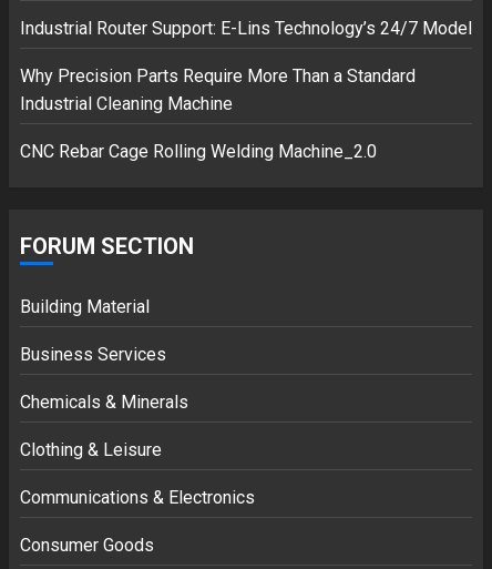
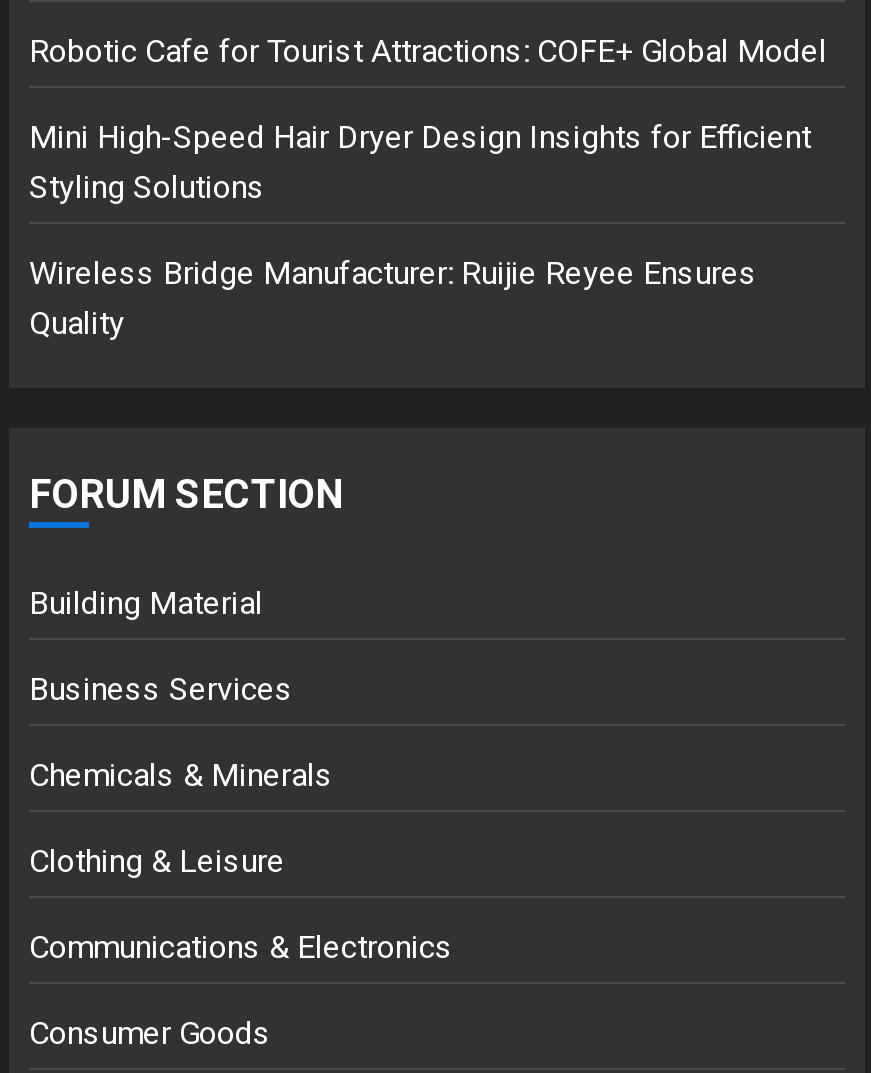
[20,18,472,39] Industrial Router Support: E-Lins Technology’s 24/7 Model -> [29,32,827,70] Robotic Cafe for Tourist Attractions: COFE+ Global Model
[20,65,416,114] Why Precision Parts Require More Than a Standard | Industrial Cleaning Machine -> [29,118,811,206] Mini High-Speed Hair Dryer Design Insights for Efficient | Styling Solutions
[20,141,377,162] CNC Rebar Cage Rolling Welding Machine_2.0 -> [29,254,757,342] Wireless Bridge Manufacturer: Ruijie Reyee Ensures | Quality

